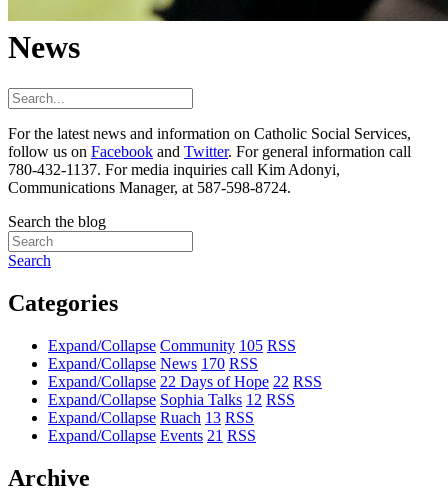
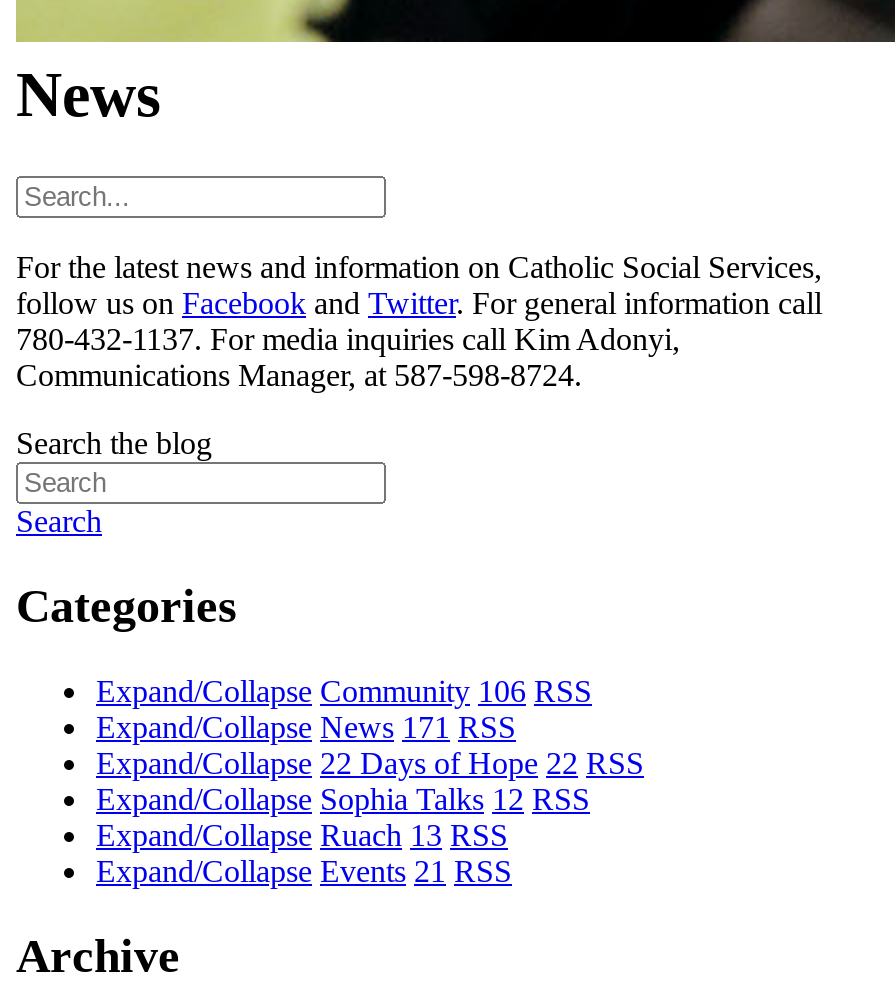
[48,337,296,354] Expand/Collapse Community 105 RSS -> [96,673,592,707] Expand/Collapse Community 106 RSS
[48,355,258,372] Expand/Collapse News 170 RSS -> [96,709,516,743] Expand/Collapse News 171 RSS

